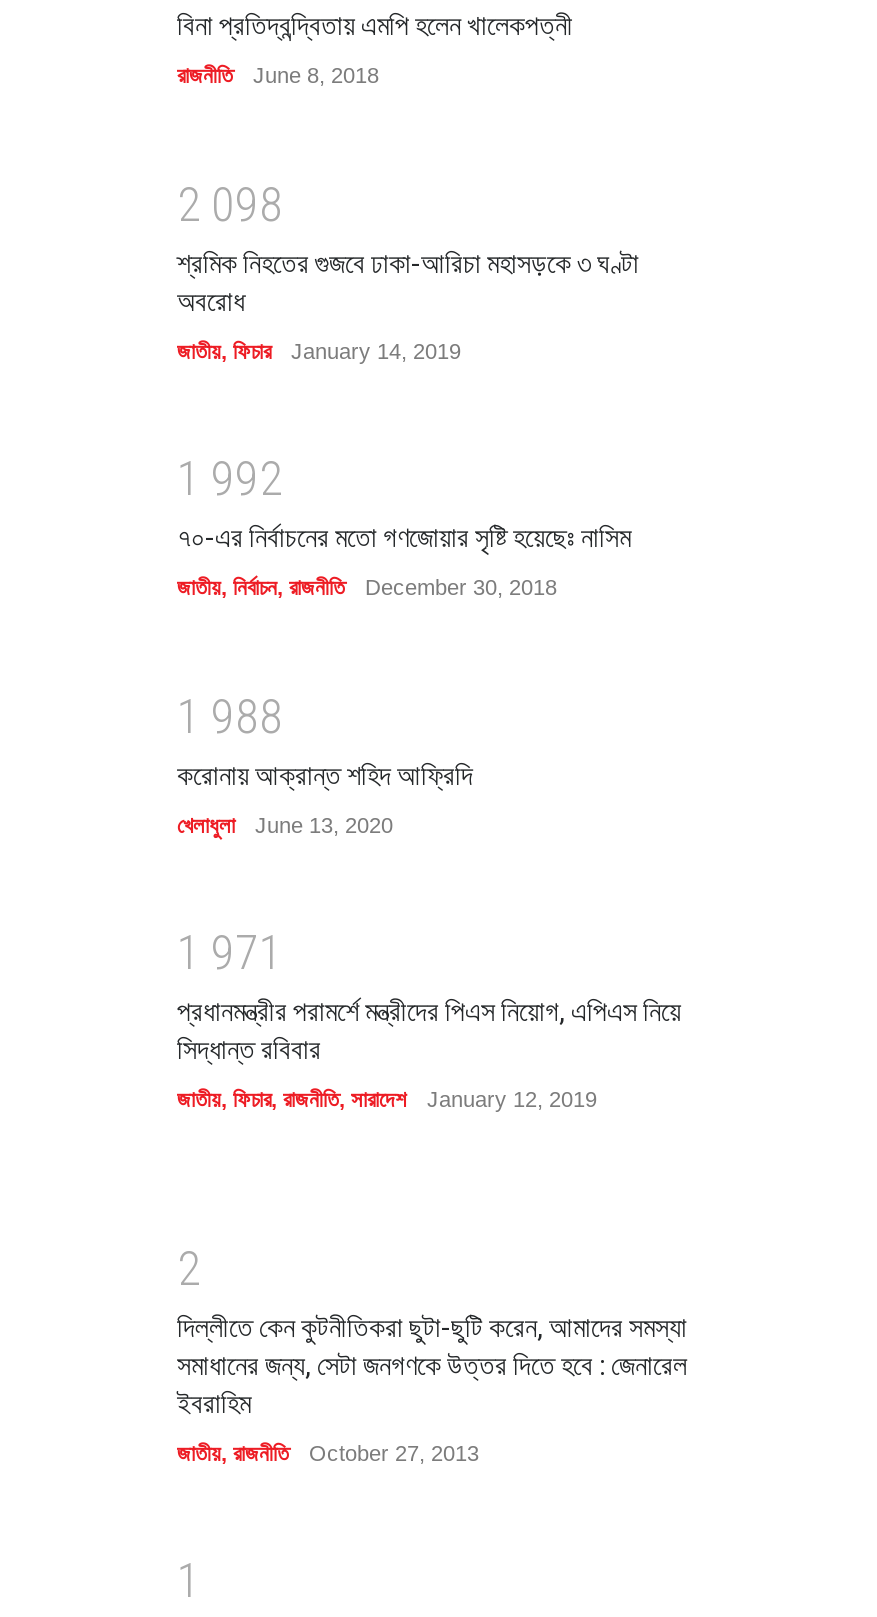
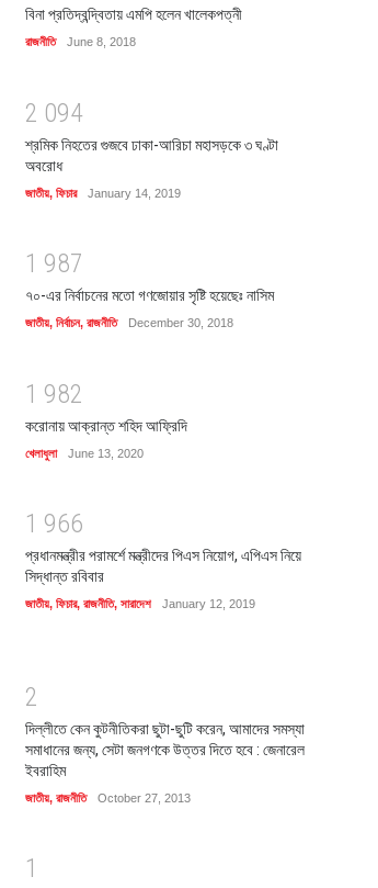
[177,177,283,233] 2 098 -> [25,98,83,128] 2 094
[177,452,283,508] 1 992 -> [25,249,83,279] 1 987
[177,689,283,745] 1 988 -> [25,379,83,409] 1 982
[177,926,283,982] 1 971 -> [25,509,83,539] 1 966

